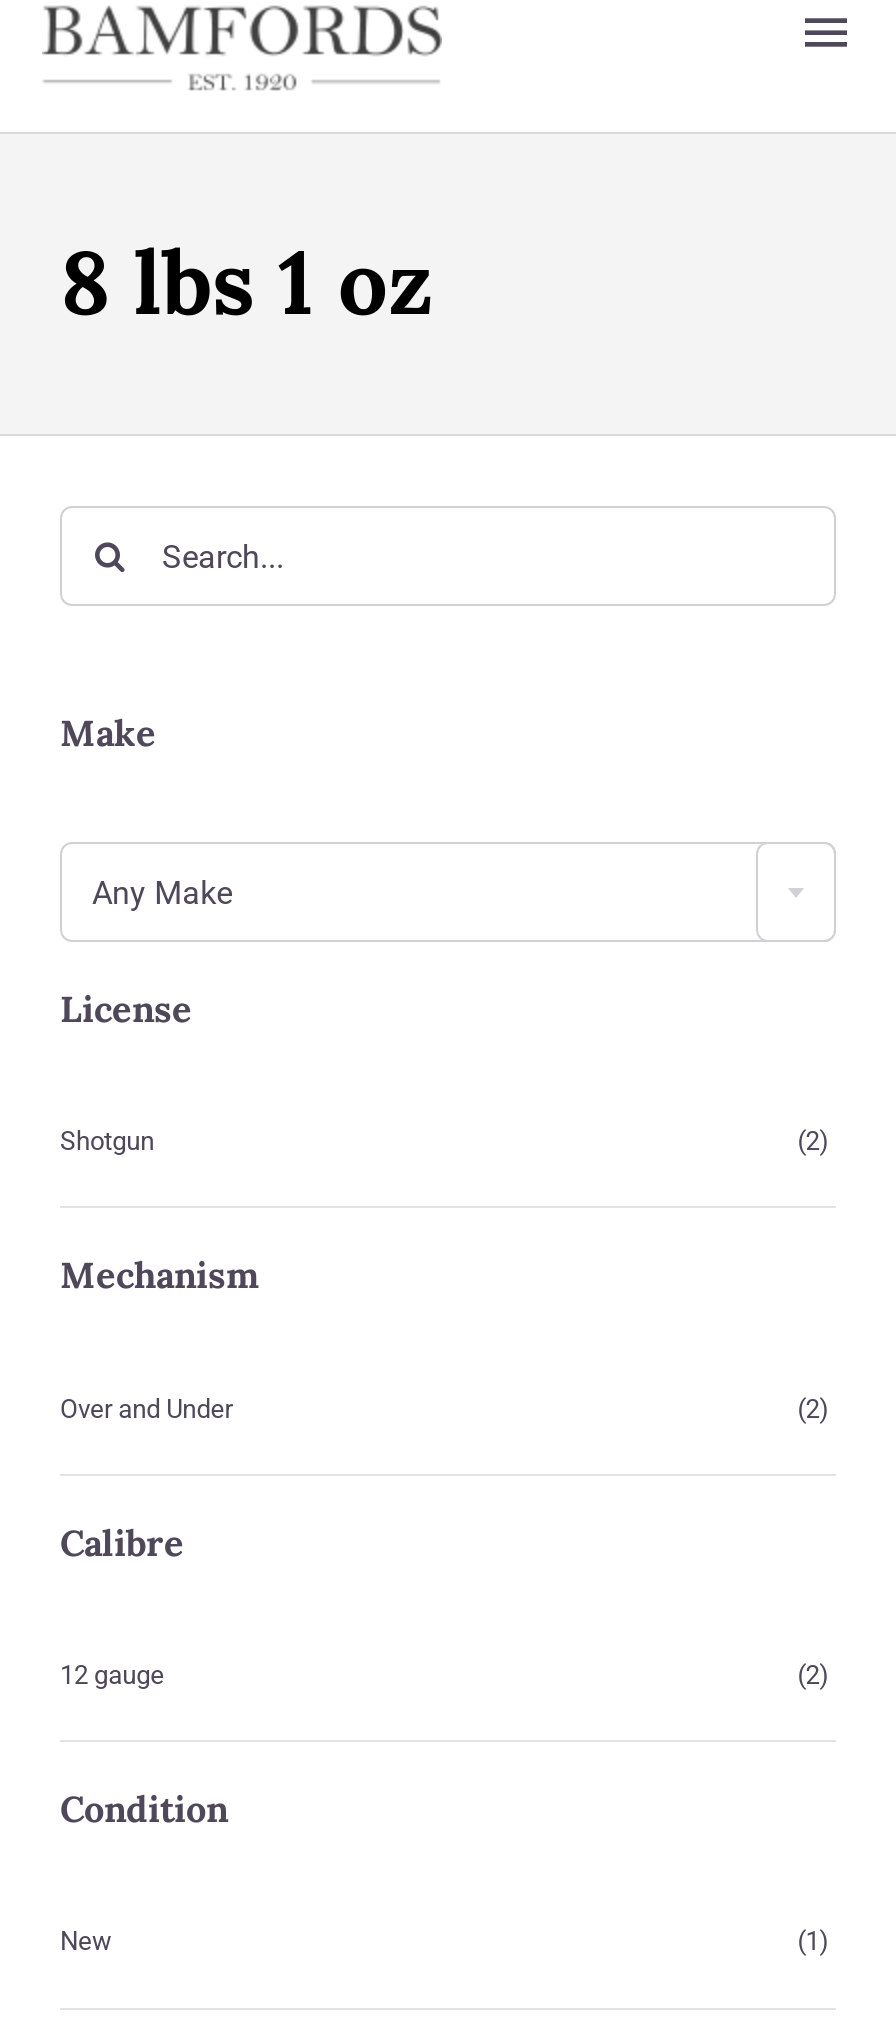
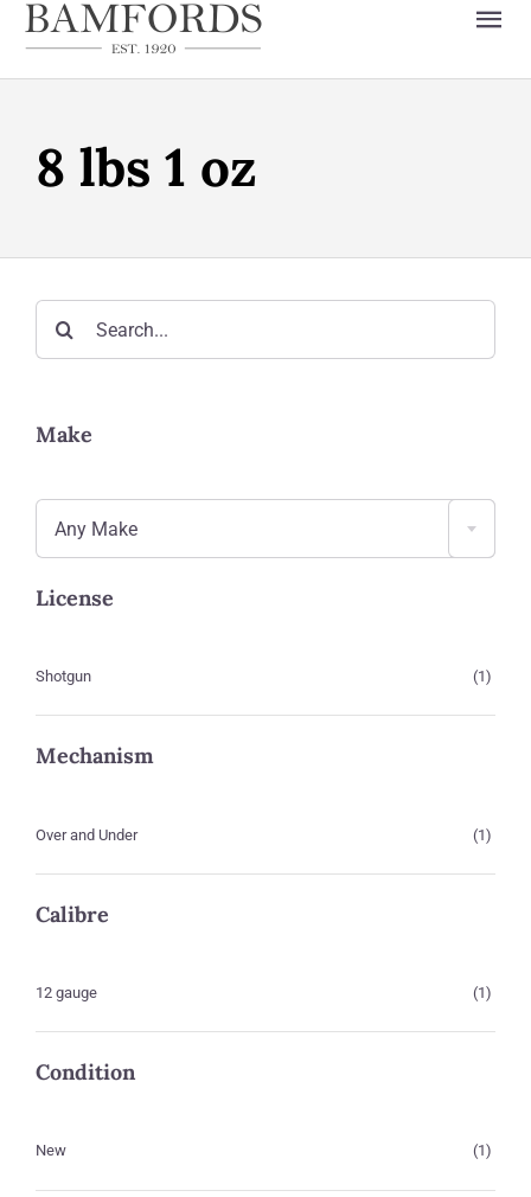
[797,1126,830,1156] (2) -> [473,667,492,685] (1)
[797,1393,830,1423] (2) -> [473,825,492,843] (1)
[797,1660,830,1690] (2) -> [473,984,492,1001] (1)

